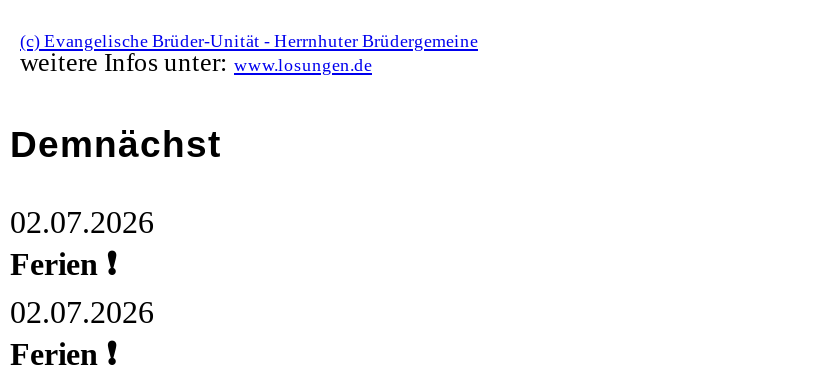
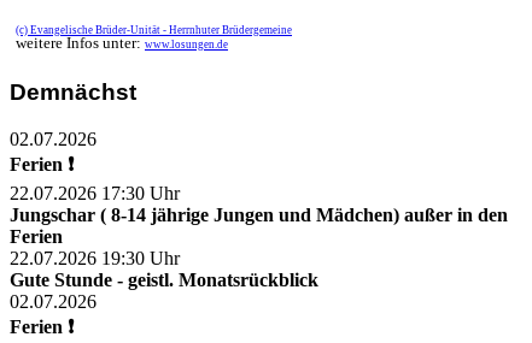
none -> [10,182,508,290] 22.07.2026 17:30 Uhr | Jungschar ( 8-14 jährige Jungen und Mädchen) außer in den | Ferien | 22.07.2026 19:30 Uhr | Gute Stunde - geistl. Monatsrückblick

